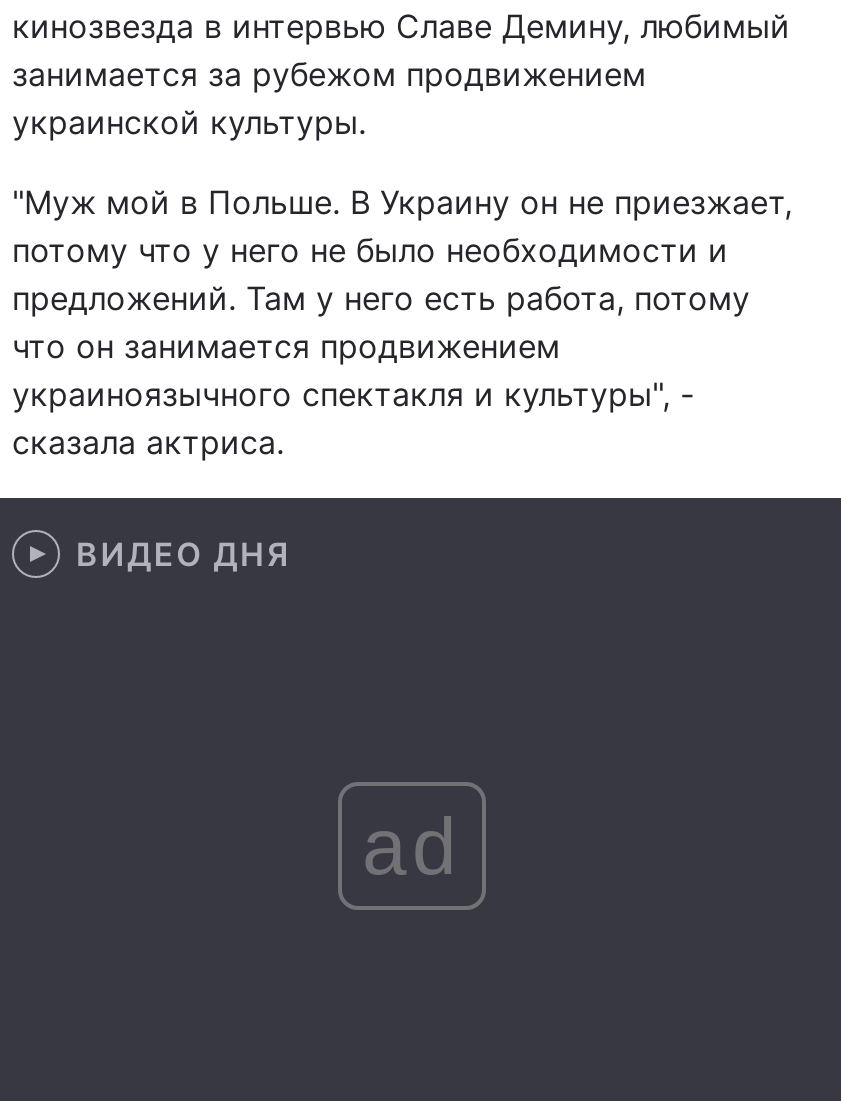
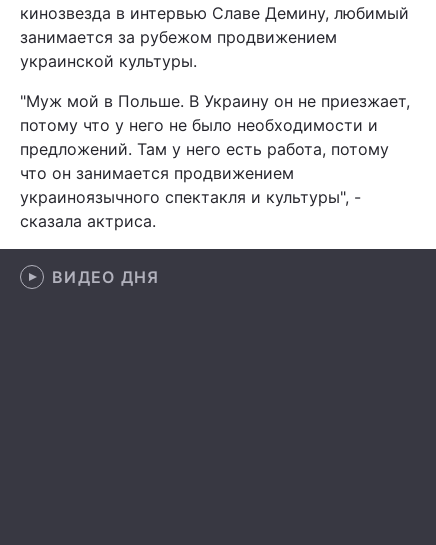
[362,801,462,889] ad -> none

